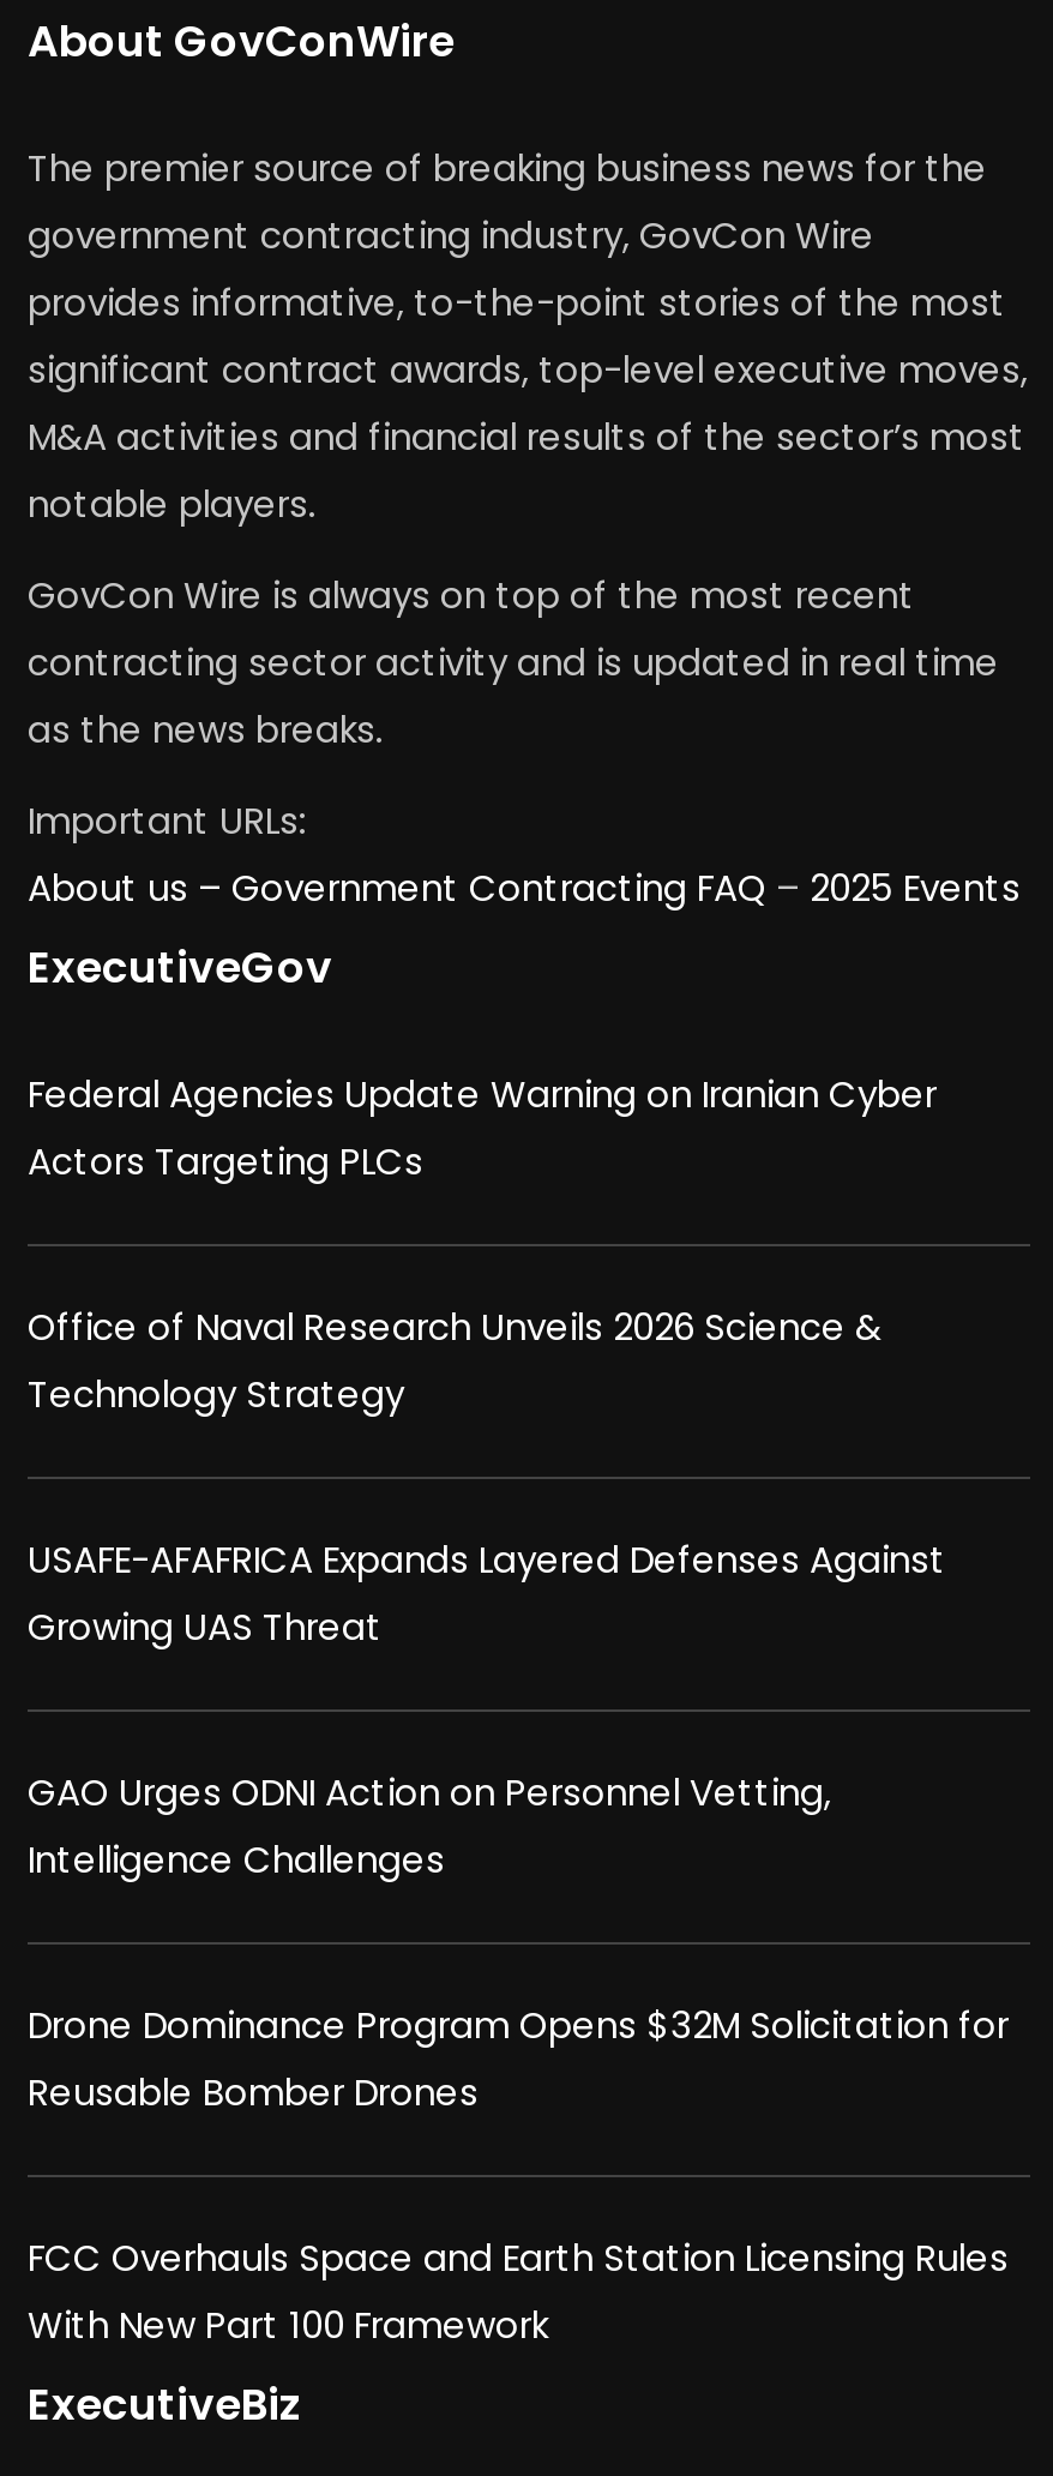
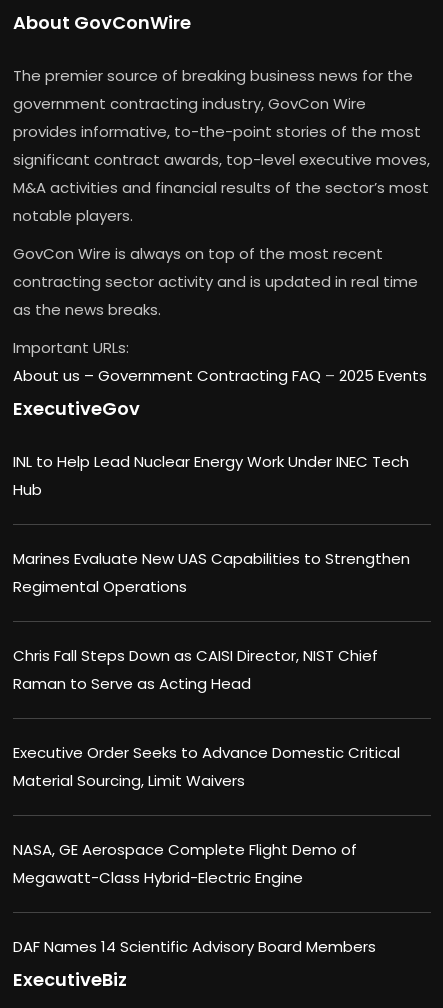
[28,1069,937,1187] Federal Agencies Update Warning on Iranian Cyber | Actors Targeting PLCs -> [13,451,409,500] INL to Help Lead Nuclear Energy Work Under INEC Tech | Hub
[28,1302,881,1419] Office of Naval Research Unveils 2026 Science & | Technology Strategy -> [13,548,410,597] Marines Evaluate New UAS Capabilities to Strengthen | Regimental Operations
[28,1535,946,1652] USAFE-AFAFRICA Expands Layered Defenses Against | Growing UAS Threat -> [13,645,378,694] Chris Fall Steps Down as CAISI Director, NIST Chief | Raman to Serve as Acting Head
[28,1767,831,1885] GAO Urges ODNI Action on Personnel Vetting, | Intelligence Challenges -> [13,742,400,791] Executive Order Seeks to Advance Domestic Critical | Material Sourcing, Limit Waivers
[28,2000,1009,2118] Drone Dominance Program Opens $32M Solicitation for | Reusable Bomber Drones -> [13,839,357,888] NASA, GE Aerospace Complete Flight Demo of | Megawatt-Class Hybrid-Electric Engine
[28,2233,1009,2350] FCC Overhauls Space and Earth Station Licensing Rules | With New Part 100 Framework -> [13,936,376,957] DAF Names 14 Scientific Advisory Board Members

